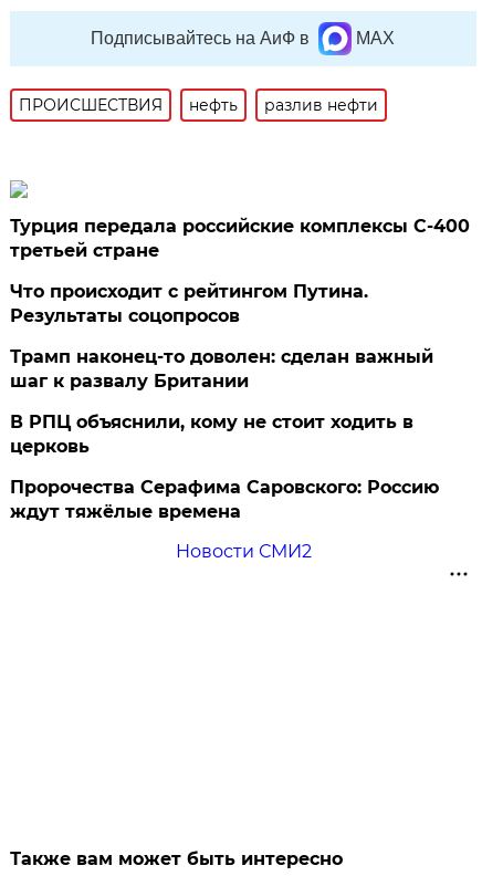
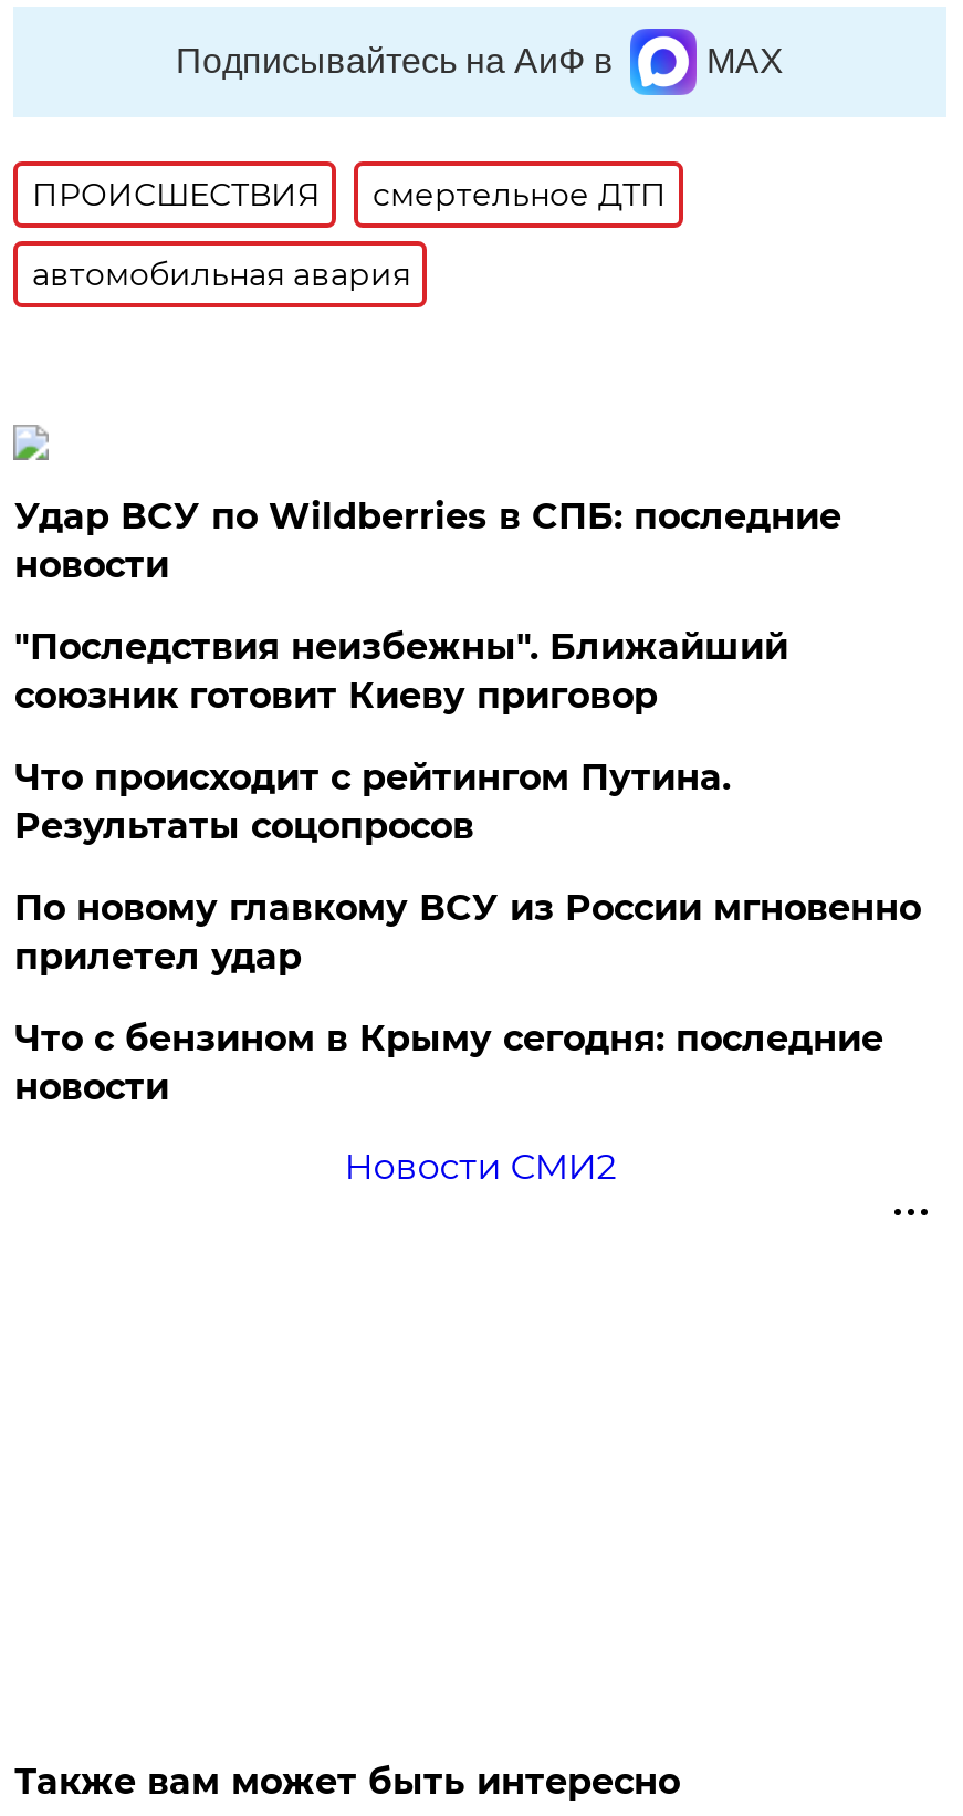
[189,95,379,115] нефть | разлив нефти -> [32,175,666,294] смертельное ДТП | автомобильная авария
[10,216,470,261] Турция передала российские комплексы С-400 | третьей стране -> [14,495,841,716] Удар ВСУ по Wildberries в СПБ: последние | новости | "Последствия неизбежны". Ближайший | союзник готовит Киеву приговор
moved [10,281,369,326] -> [14,756,731,847]: Что происходит с рейтингом Путина. | Результаты соцопросов
[10,346,439,522] Трамп наконец-то доволен: сделан важный | шаг к развалу Британии | В РПЦ объяснили, кому не стоит ходить в | церковь | Пророчества Серафима Саровского: Россию | ждут тяжёлые времена -> [14,887,921,1108] По новому главкому ВСУ из России мгновенно | прилетел удар | Что с бензином в Крыму сегодня: последние | новости

